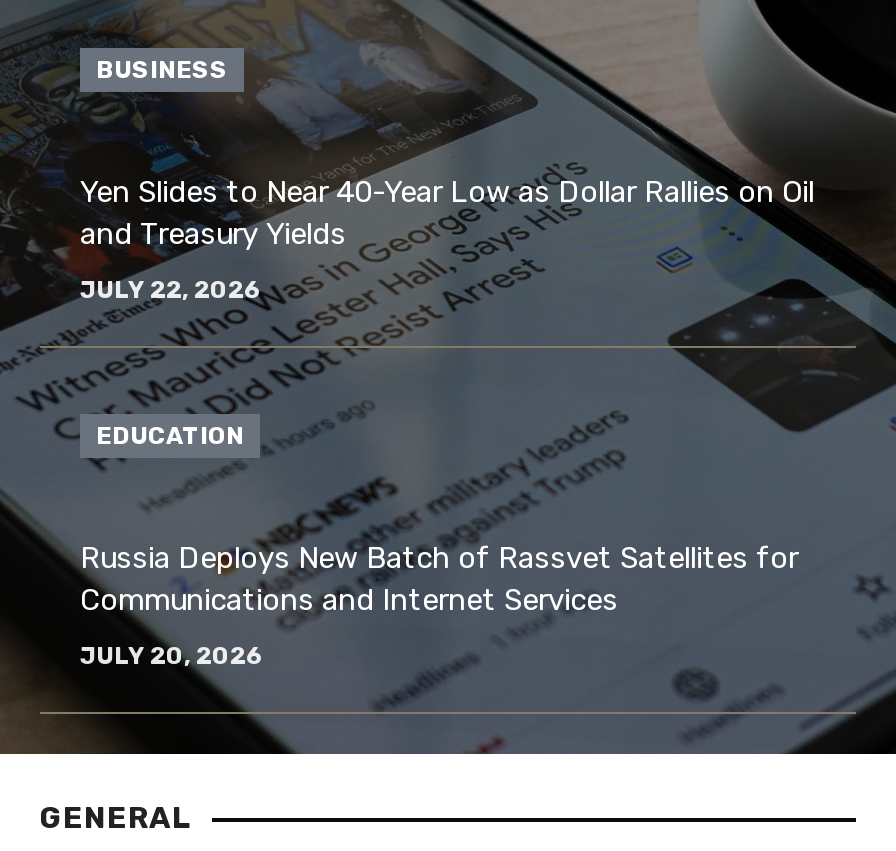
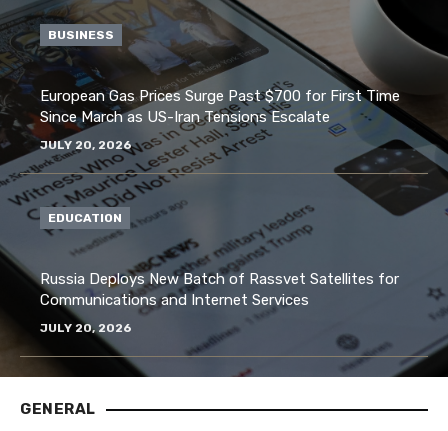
[80,174,814,252] Yen Slides to Near 40-Year Low as Dollar Rallies on Oil | and Treasury Yields -> [40,87,400,126] European Gas Prices Surge Past $700 for First Time | Since March as US-Iran Tensions Escalate
[80,276,262,304] JULY 22, 2026 -> [40,138,132,152] JULY 20, 2026

